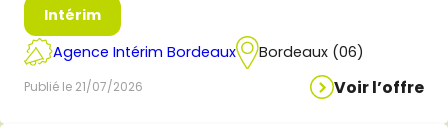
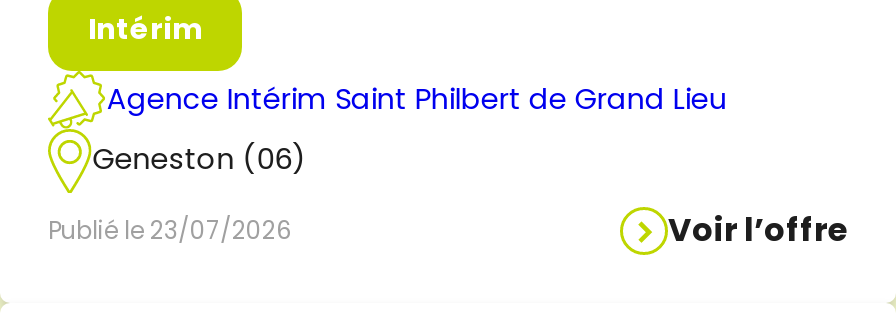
[24,42,364,95] Agence Intérim Bordeaux | Bordeaux (06) | Publié le 21/07/2026 -> [48,79,727,246] Agence Intérim Saint Philbert de Grand Lieu | Geneston (06) | Publié le 23/07/2026

